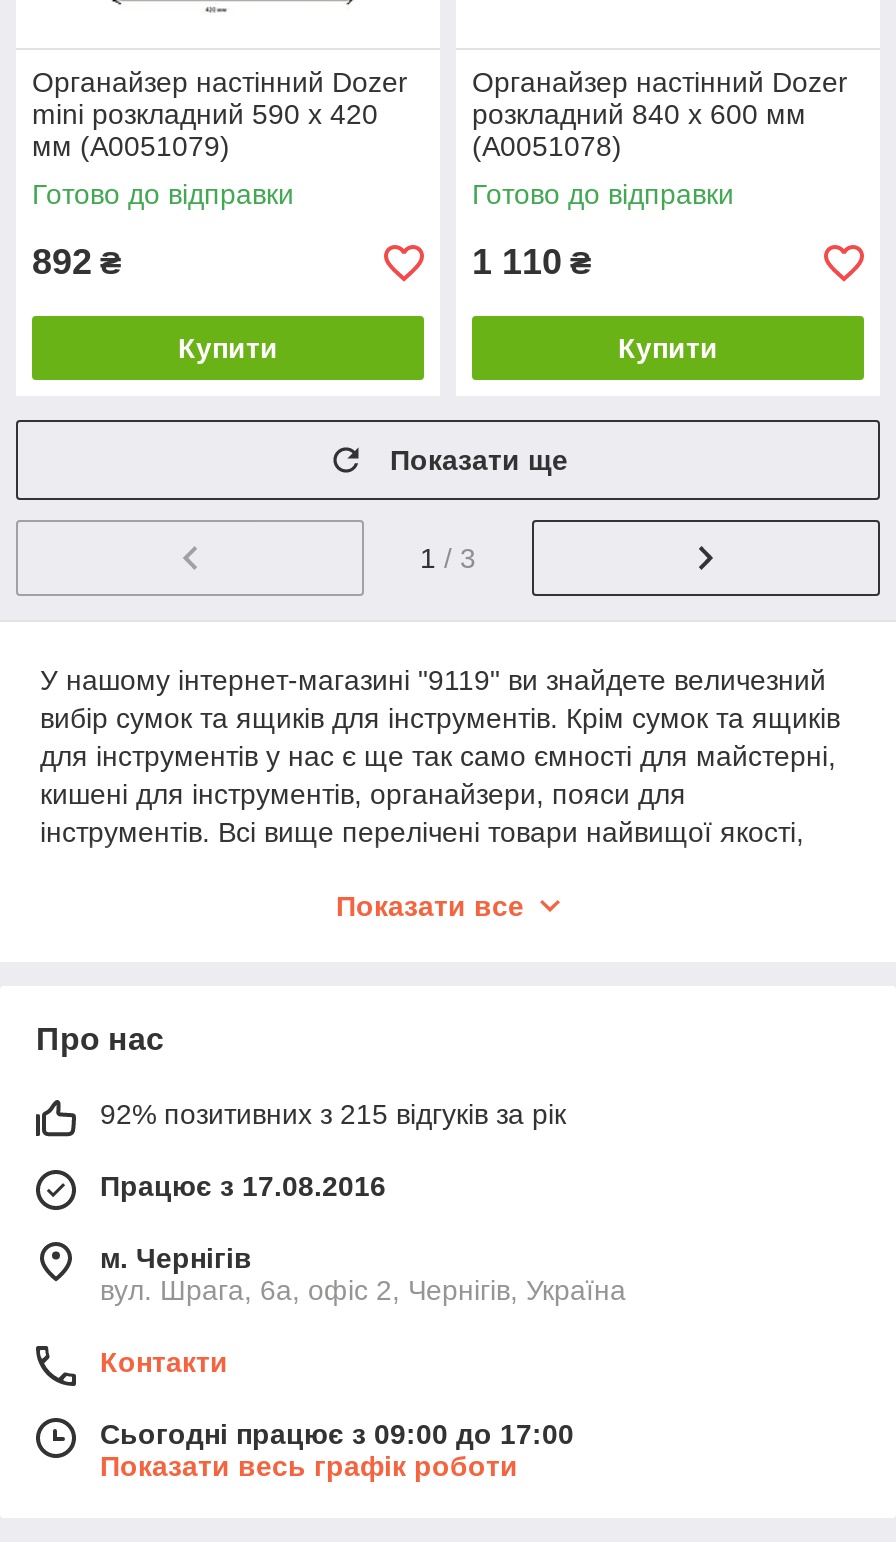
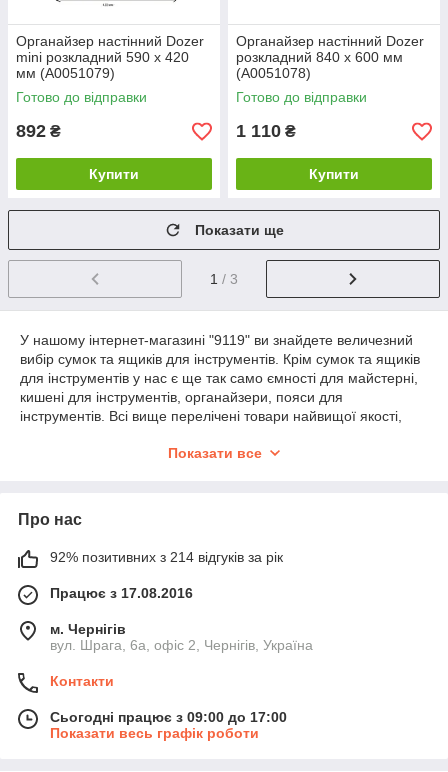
[100,1098,566,1130] 92% позитивних з 215 відгуків за рік -> [50,549,283,565] 92% позитивних з 214 відгуків за рік

